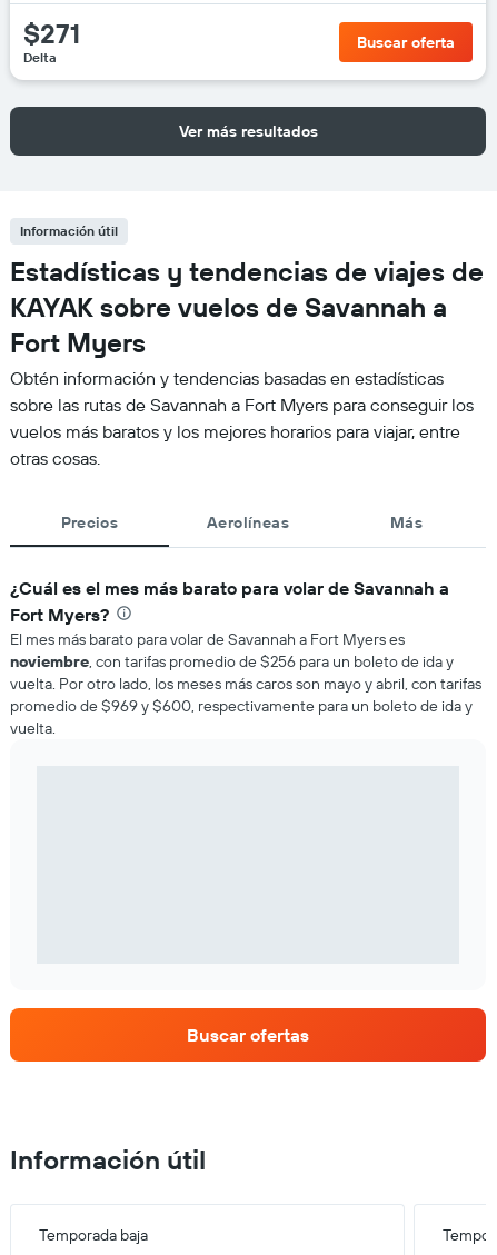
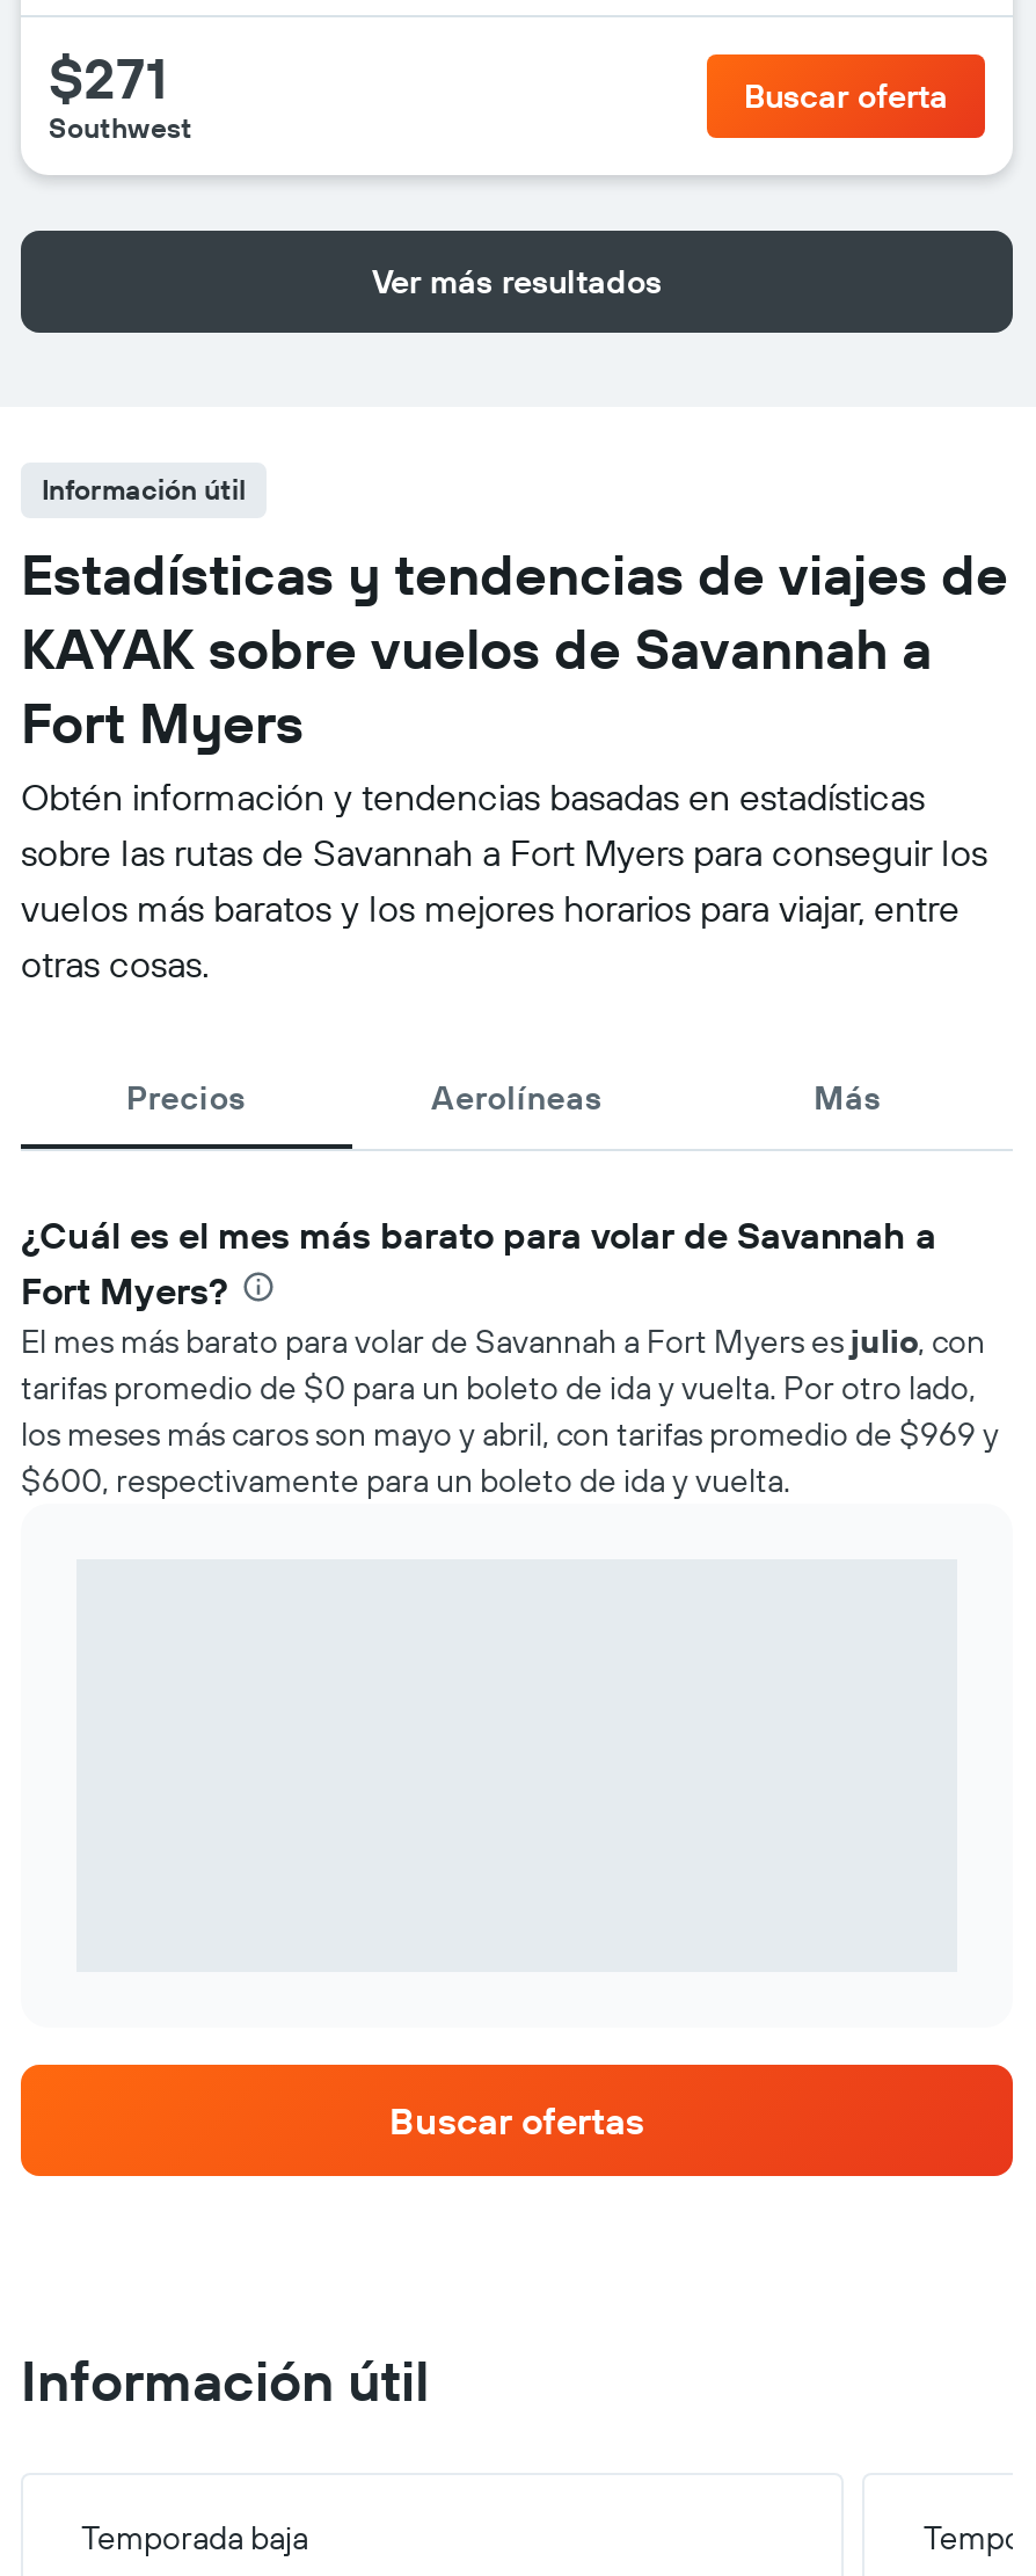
[23,49,57,66] Delta -> [49,110,192,145] Southwest
[10,629,481,738] El mes más barato para volar de Savannah a Fort Myers es | noviembre, con tarifas promedio de $256 para un boleto de ida y | vuelta. Por otro lado, los meses más caros son mayo y abril, con tarifas | promedio de $969 y $600, respectivamente para un boleto de ida y | vuelta. -> [21,1320,999,1501] El mes más barato para volar de Savannah a Fort Myers es julio, con | tarifas promedio de $0 para un boleto de ida y vuelta. Por otro lado, | los meses más caros son mayo y abril, con tarifas promedio de $969 y | $600, respectivamente para un boleto de ida y vuelta.

